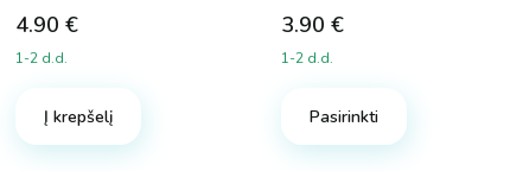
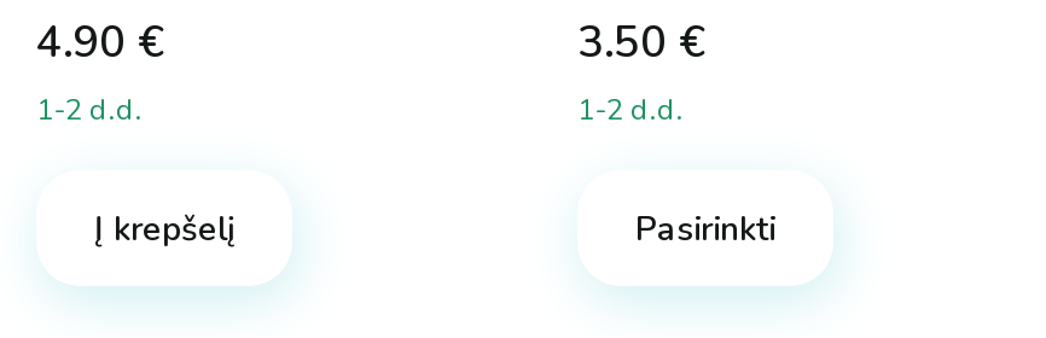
[281,11,344,39] 3.90 € -> [577,12,705,70] 3.50 €

